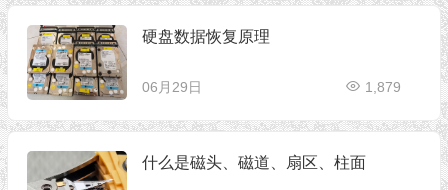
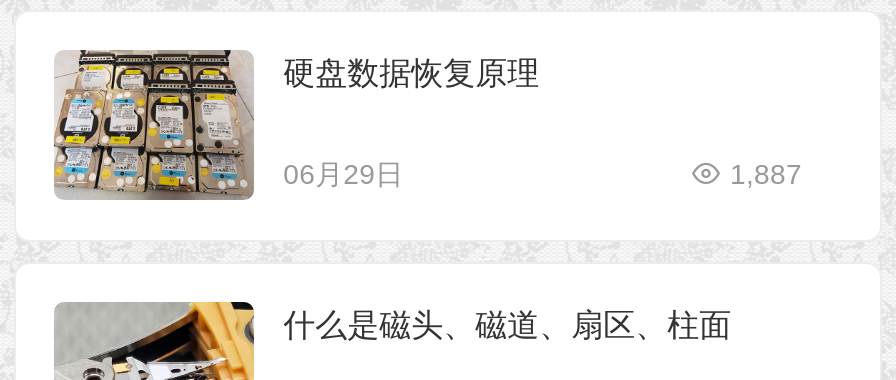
[365,79,401,95] 1,879 -> [730,157,802,189] 1,887

